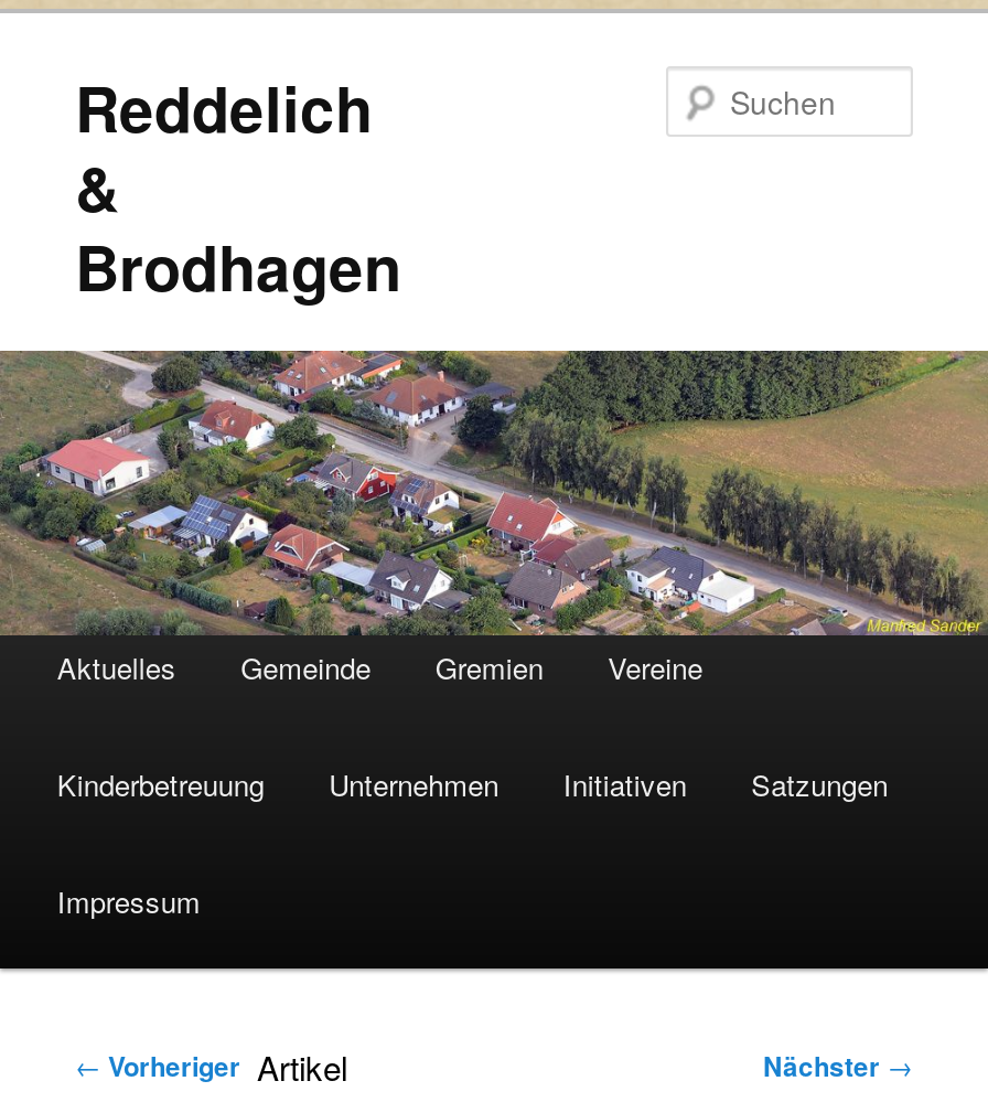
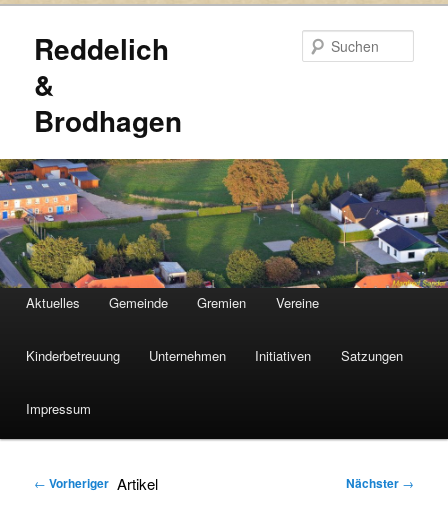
[7,349,981,638] [image] -> [3,158,445,289] [image]

